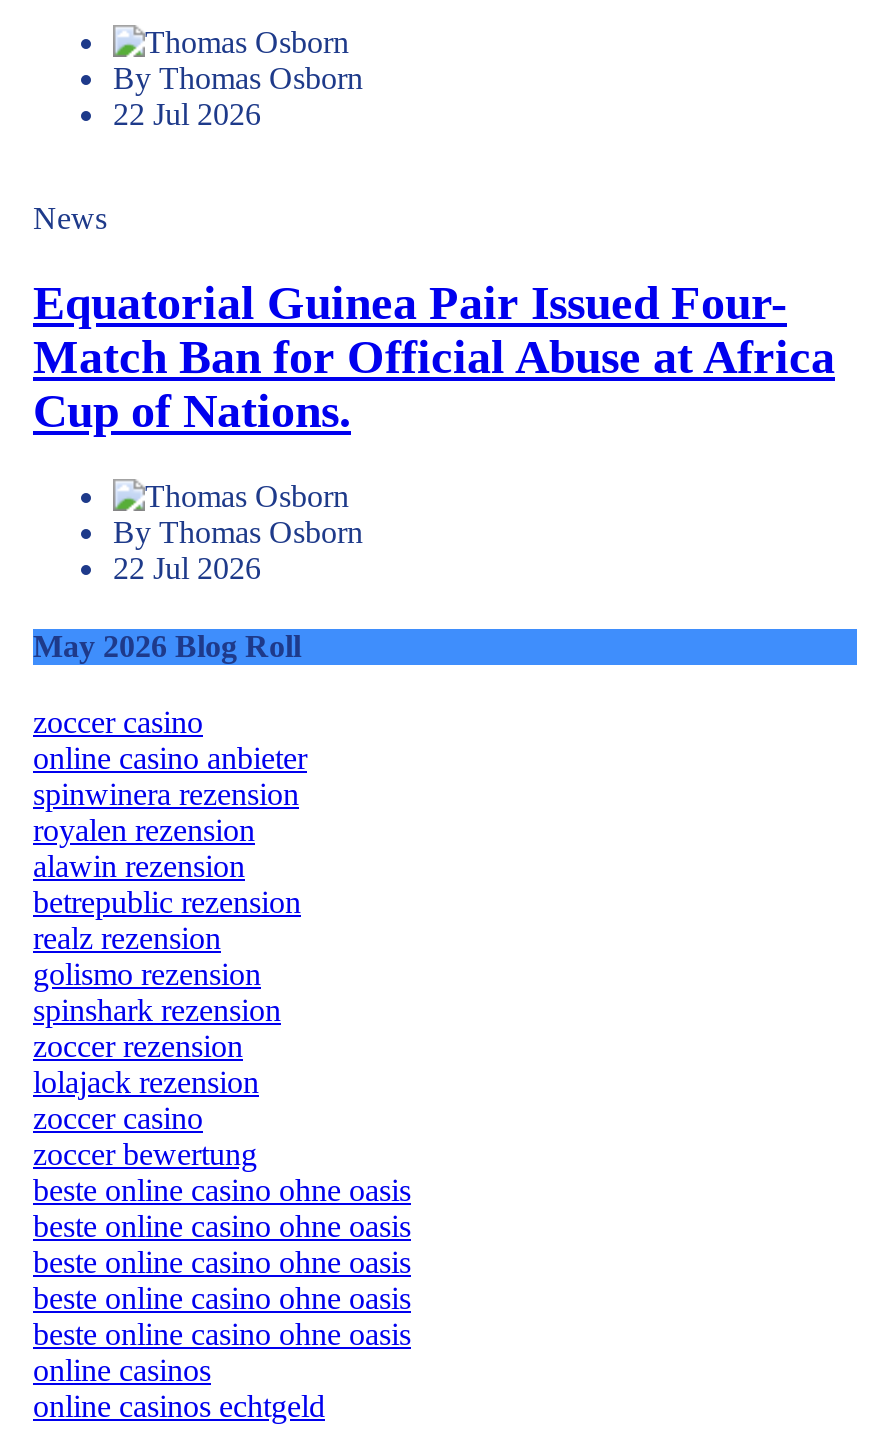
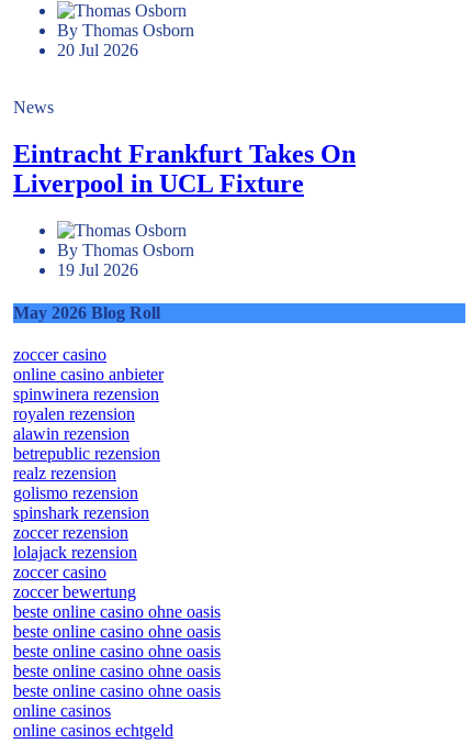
[113,97,261,131] 22 Jul 2026 -> [57,41,138,59] 20 Jul 2026
[33,277,835,437] Equatorial Guinea Pair Issued Four- | Match Ban for Official Abuse at Africa | Cup of Nations. -> [13,140,356,198] Eintracht Frankfurt Takes On | Liverpool in UCL Fixture
[113,551,261,585] 22 Jul 2026 -> [57,260,138,279] 19 Jul 2026

